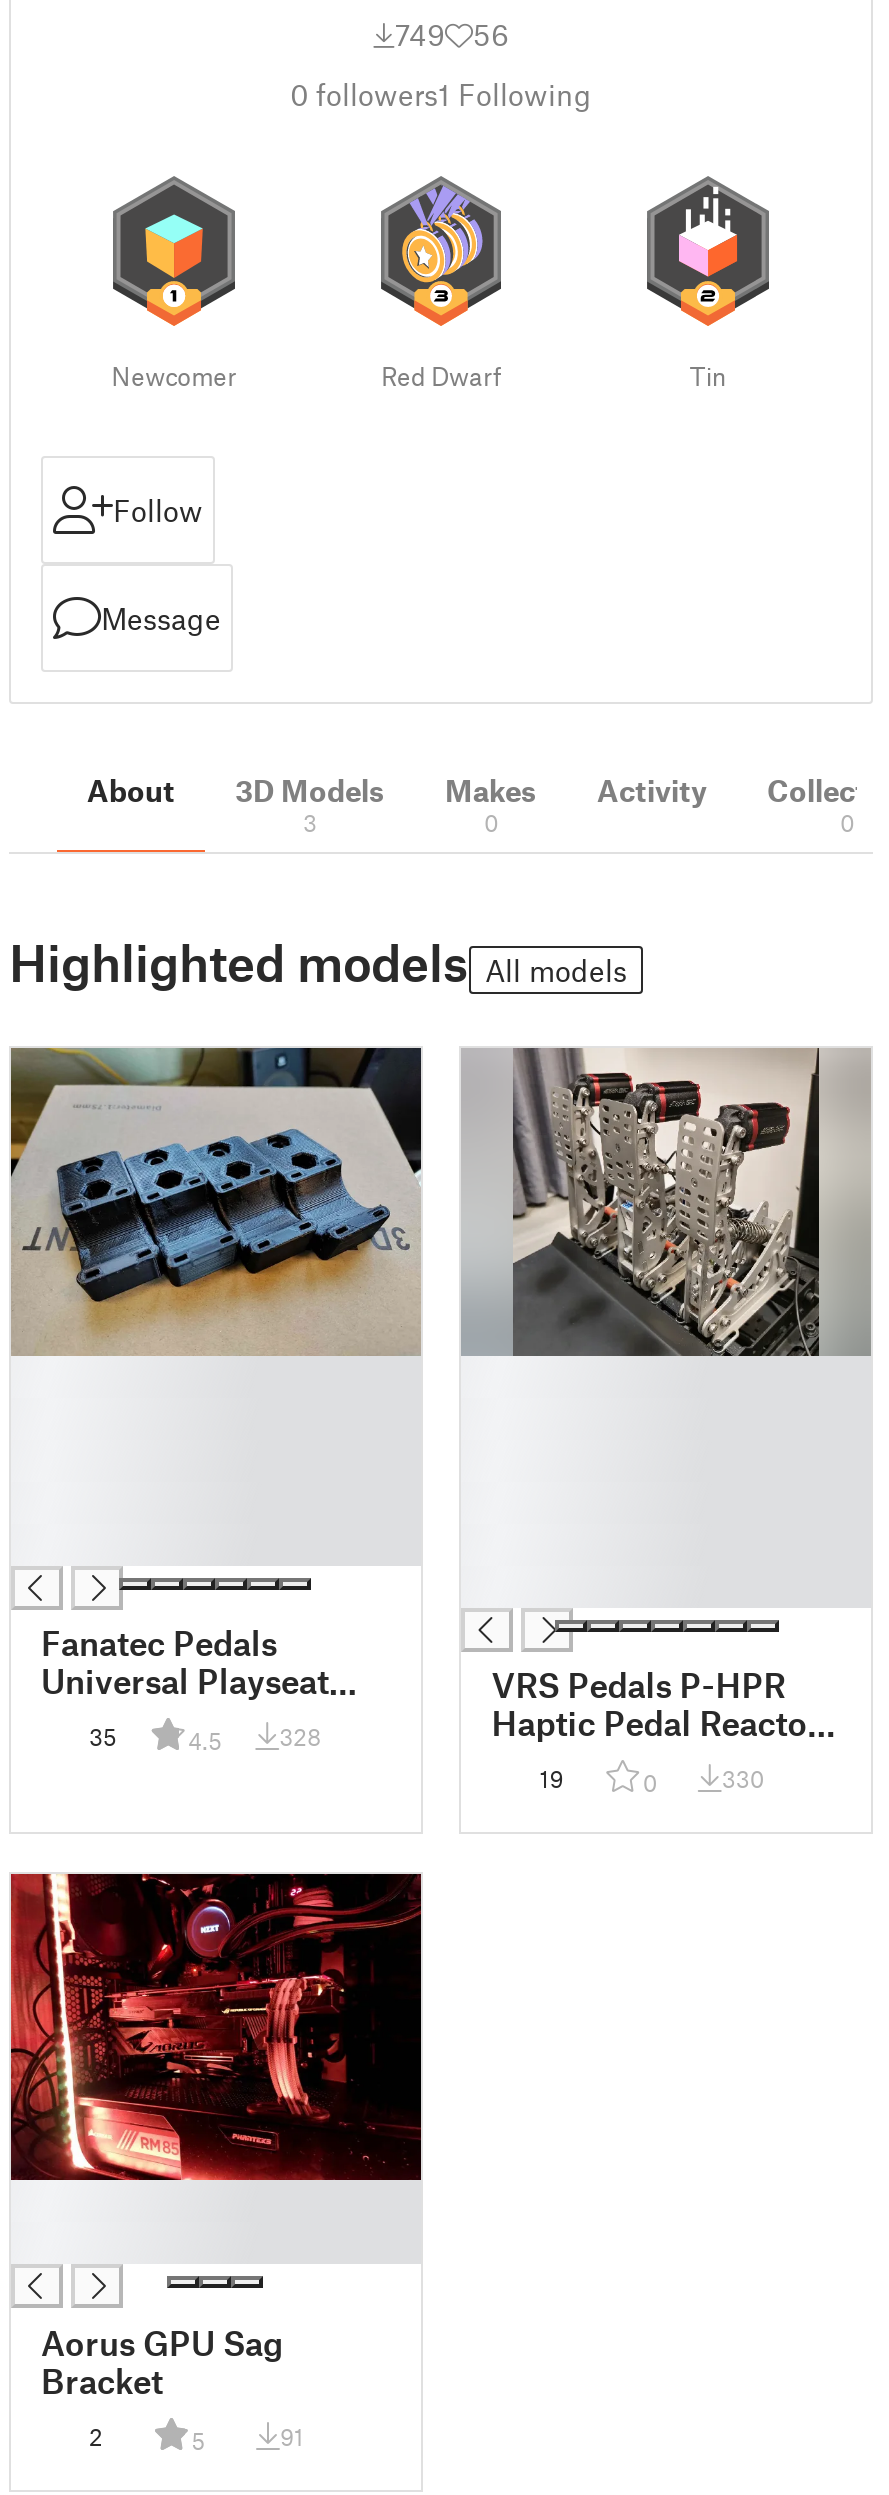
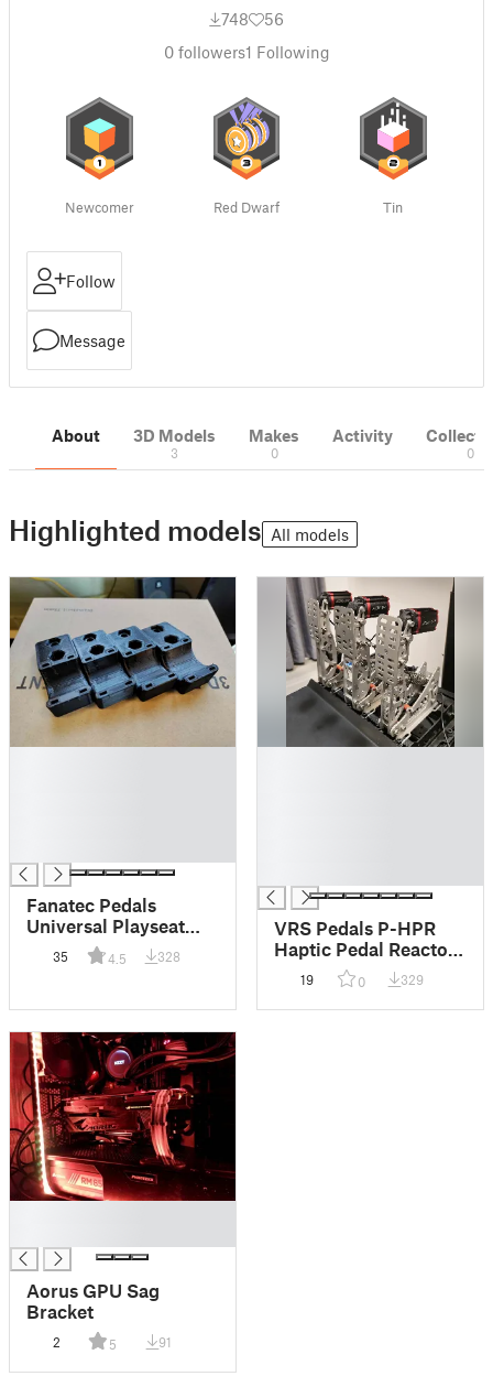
[395,16,509,52] 749 56 -> [221,9,284,29] 748 56
[722,1764,764,1792] 330 -> [401,972,424,987] 329

